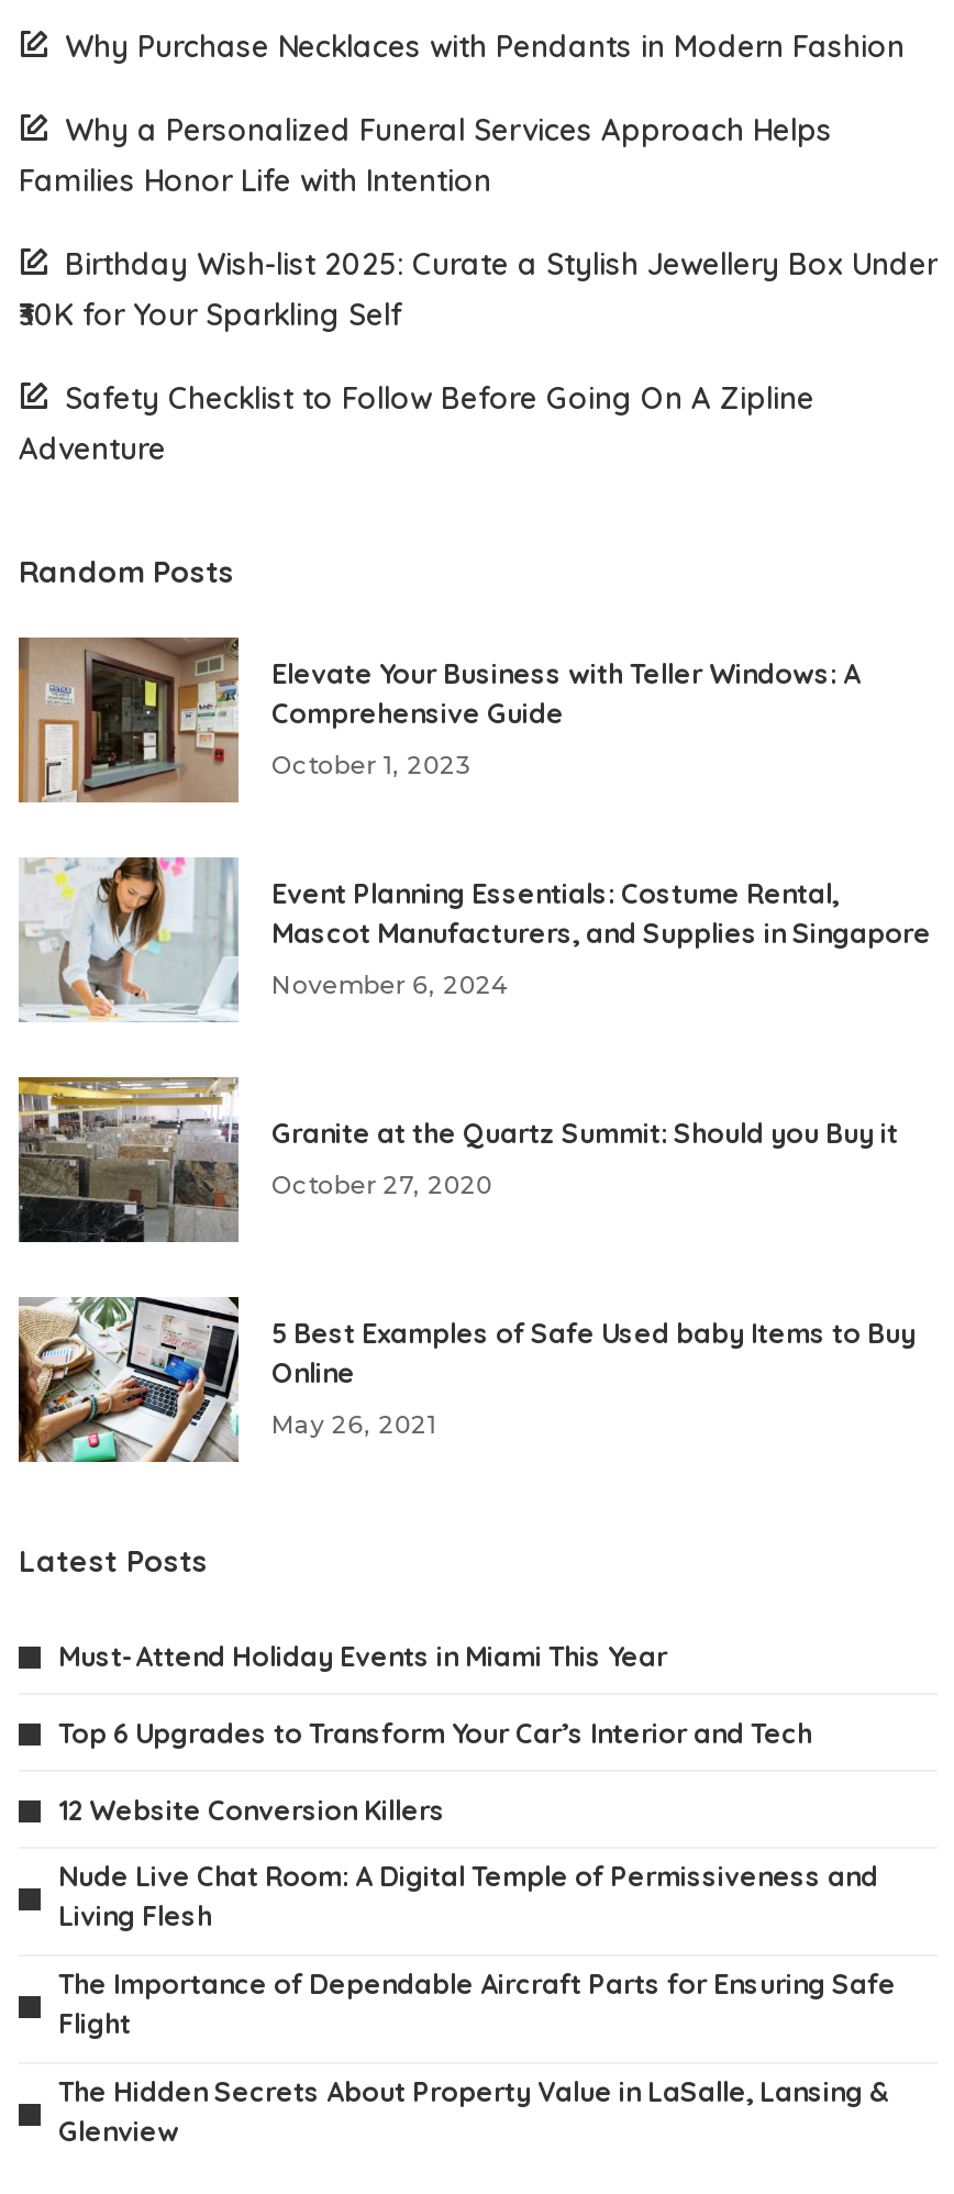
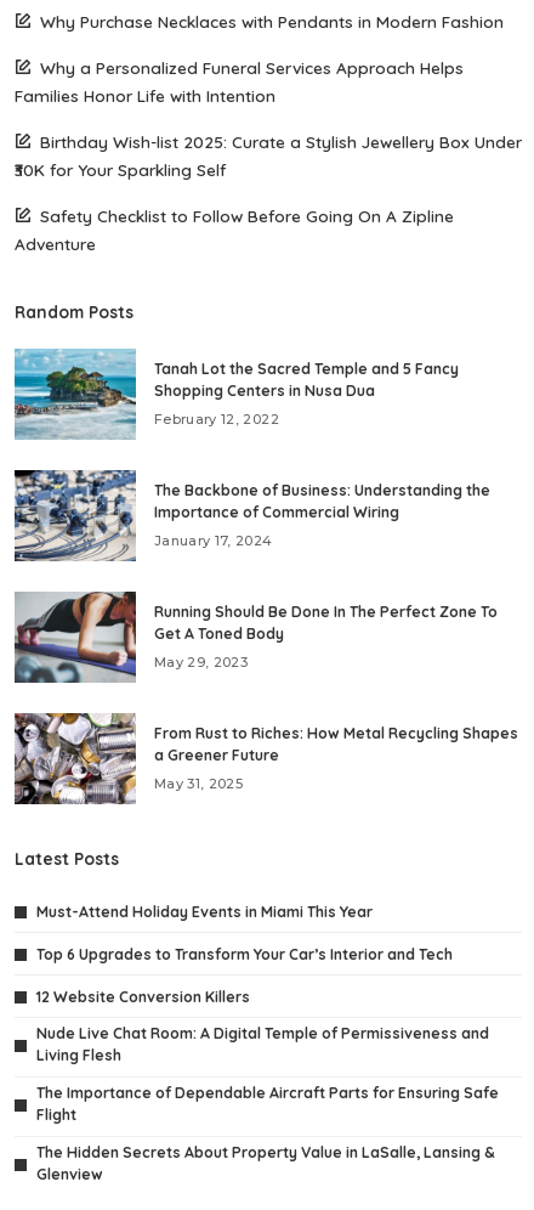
[16,635,861,805] [image] | Elevate Your Business with Teller Windows: A | Comprehensive Guide -> [13,347,459,441] [image] | Tanah Lot the Sacred Temple and 5 Fancy | Shopping Centers in Nusa Dua
[271,750,470,780] October 1, 2023 -> [154,411,279,428] February 12, 2022
[19,855,931,1022] [image] | Event Planning Essentials: Costume Rental, | Mascot Manufacturers, and Supplies in Singapore -> [13,469,490,562] [image] | The Backbone of Business: Understanding the | Importance of Commercial Wiring
[271,969,510,1000] November 6, 2024 -> [154,532,272,549] January 17, 2024
[16,1075,898,1244] [image] | Granite at the Quartz Summit: Should you Buy it -> [15,592,498,684] [image] | Running Should Be Done In The Perfect Zone To | Get A Toned Body
[271,1170,492,1200] October 27, 2020 -> [154,654,248,671] May 29, 2023
[16,1295,916,1464] [image] | 5 Best Examples of Safe Used baby Items to Buy | Online -> [13,712,518,805] [image] | From Rust to Riches: How Metal Recycling Shapes | a Greener Future
[271,1409,437,1440] May 26, 2021 -> [154,775,243,792] May 31, 2025

